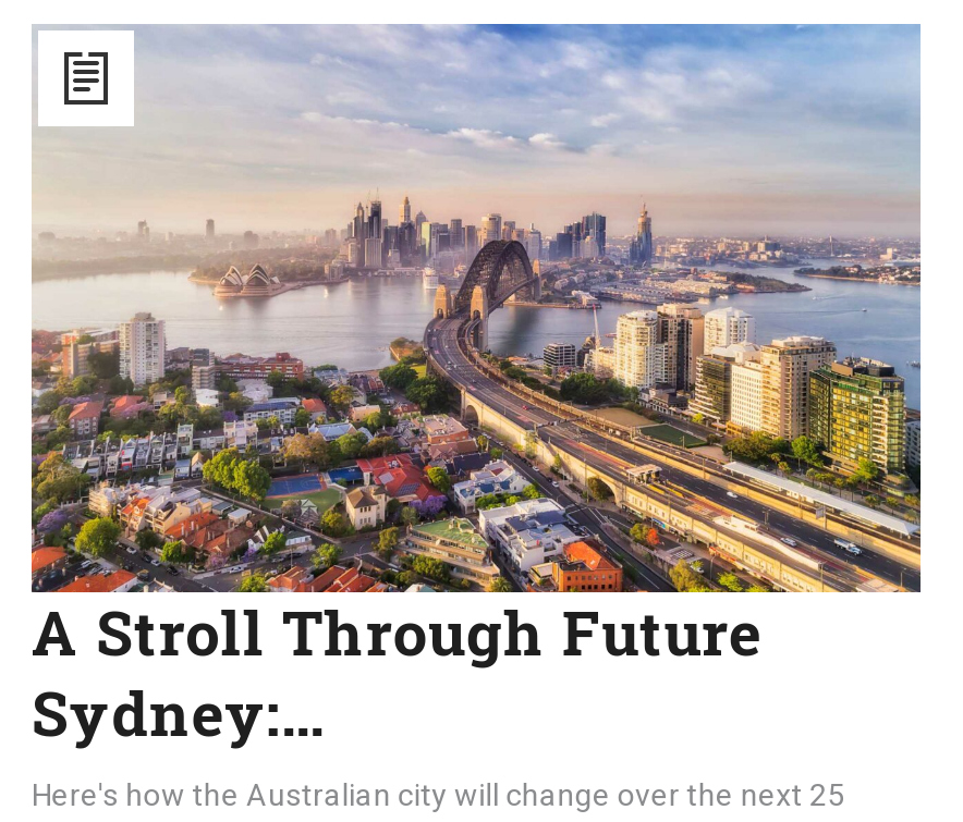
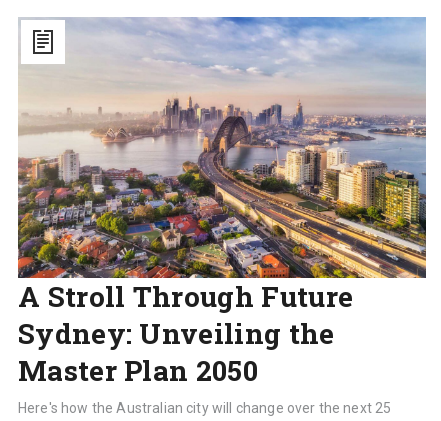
[32,673,322,753] Sydney:… -> [18,315,334,389] Sydney: Unveiling the | Master Plan 2050

